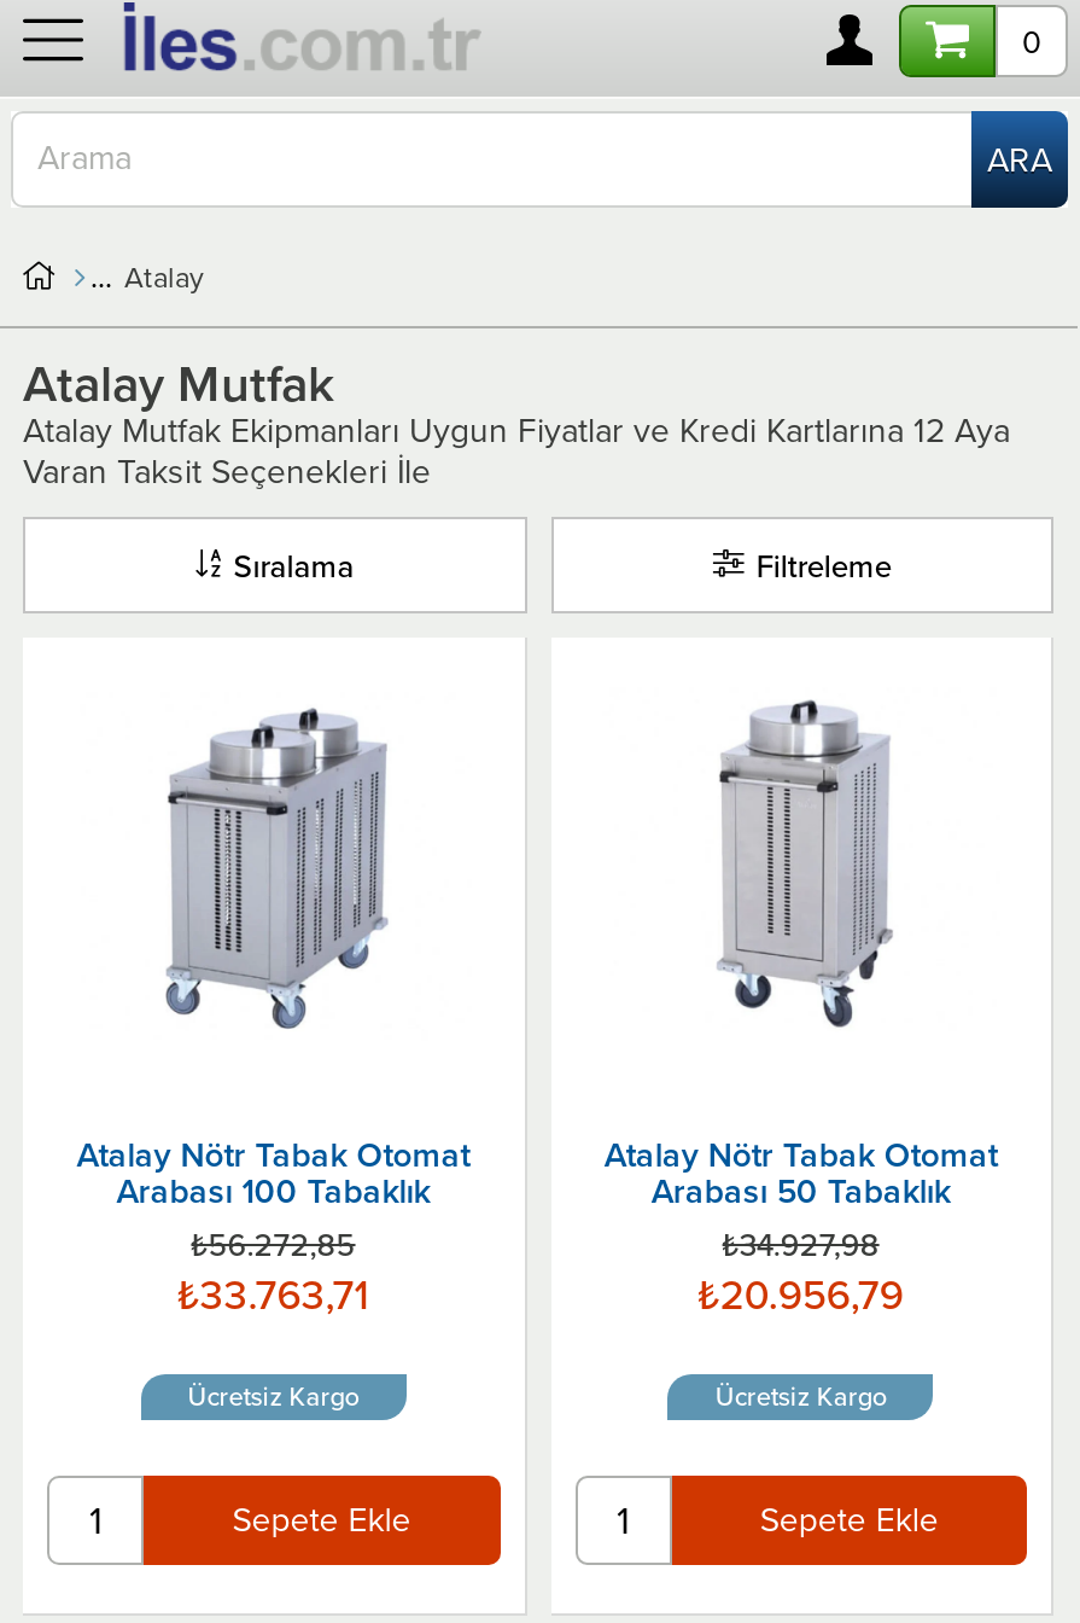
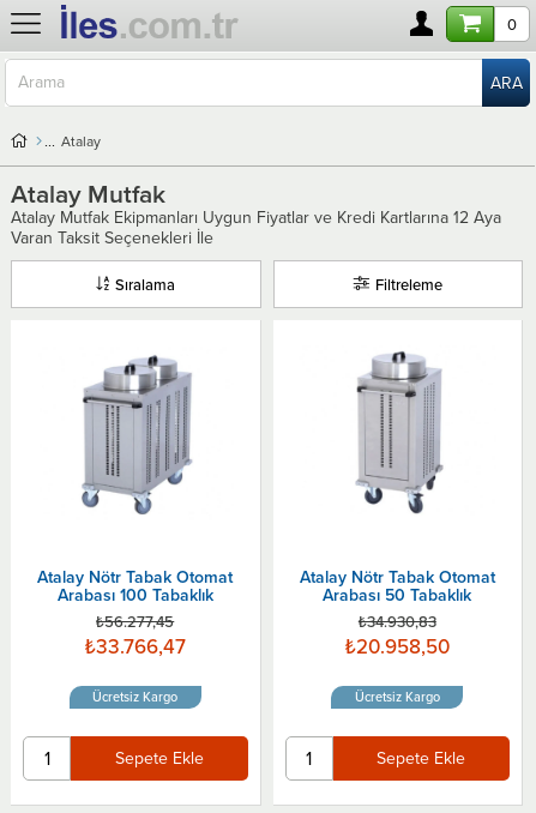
[191,1222,355,1265] ₺56.272,85 -> [96,610,174,632] ₺56.277,45
[722,1222,879,1265] ₺34.927,98 -> [358,610,436,632] ₺34.930,83
[178,1265,369,1323] ₺33.763,71 -> [85,632,186,660] ₺33.766,47
[698,1265,903,1323] ₺20.956,79 -> [345,632,449,660] ₺20.958,50

